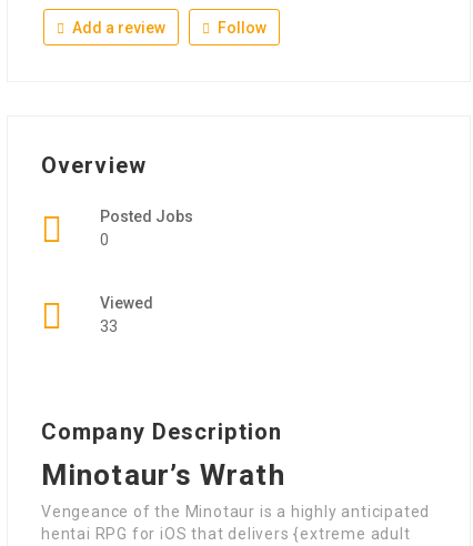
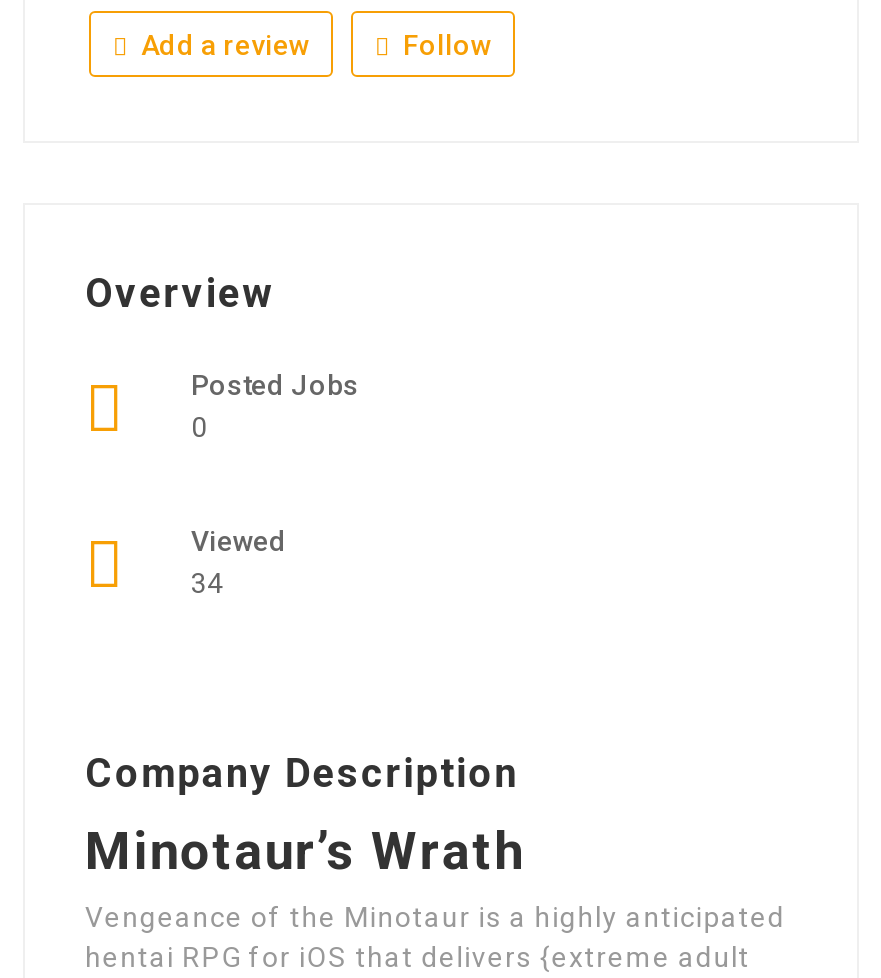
[100,318,118,335] 33 -> [191,567,223,599] 34

